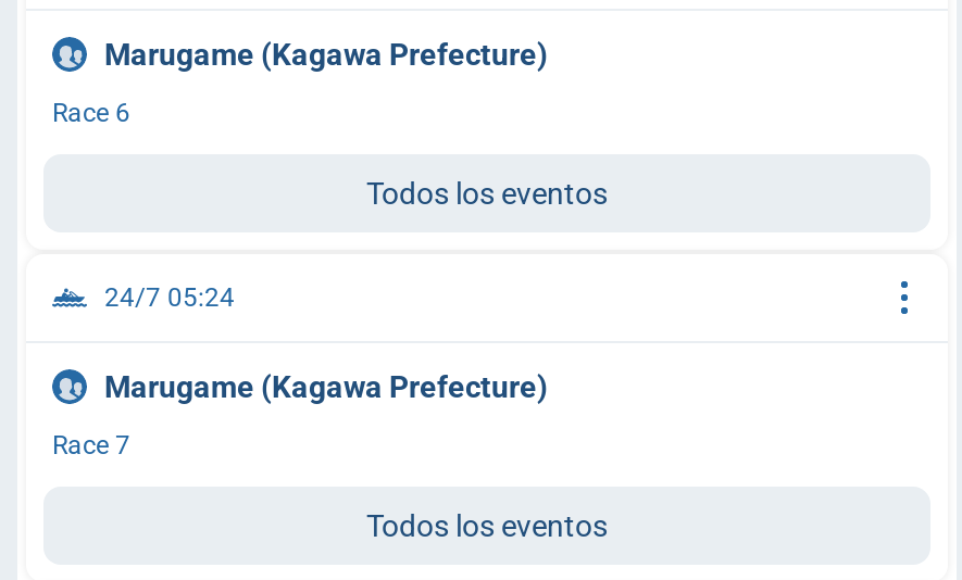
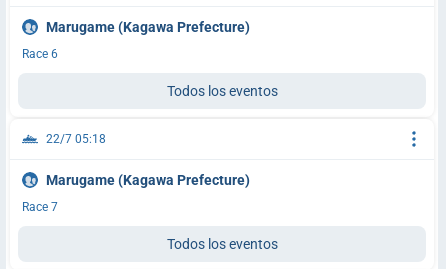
[104,281,235,312] 24/7 05:24 -> [46,131,106,145] 22/7 05:18

